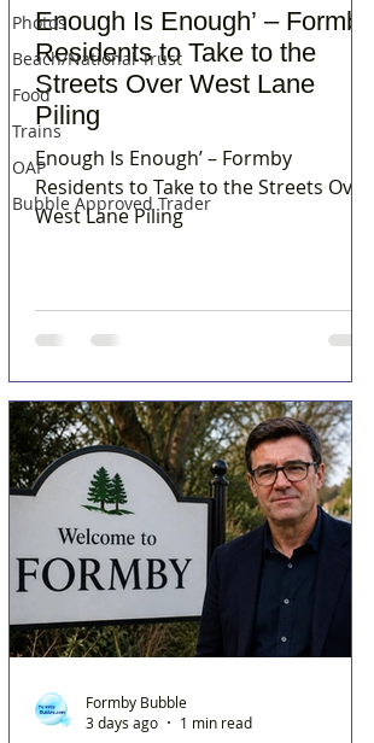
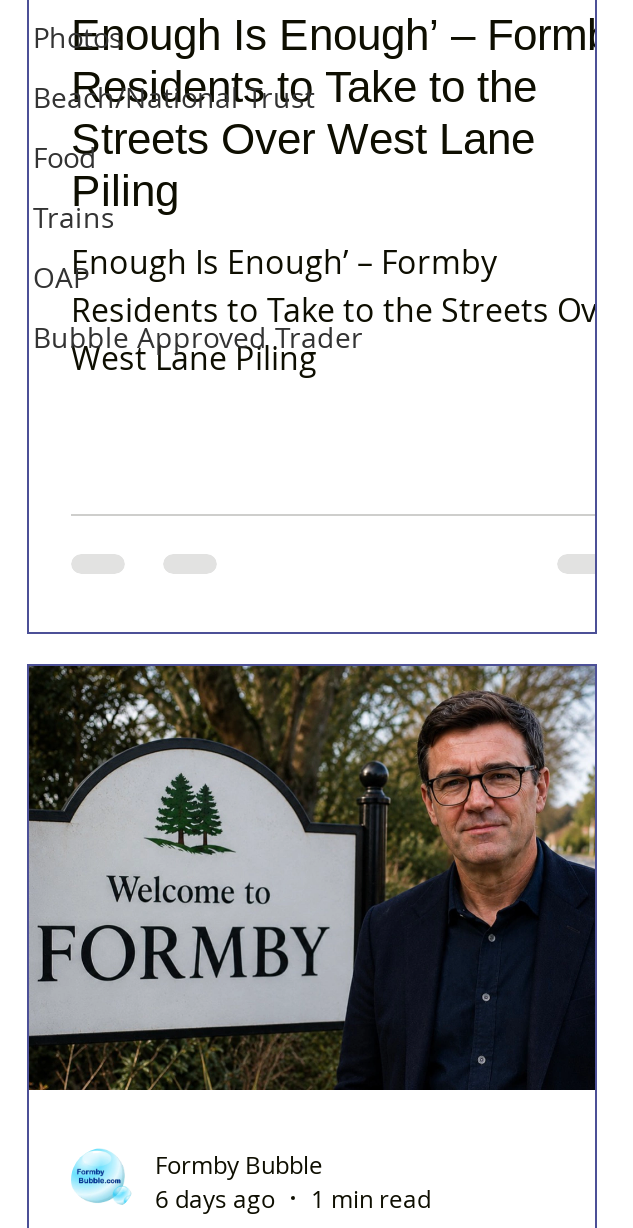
[86,713,252,732] 3 days ago 1 min read -> [155,1182,431,1214] 6 days ago 1 min read

